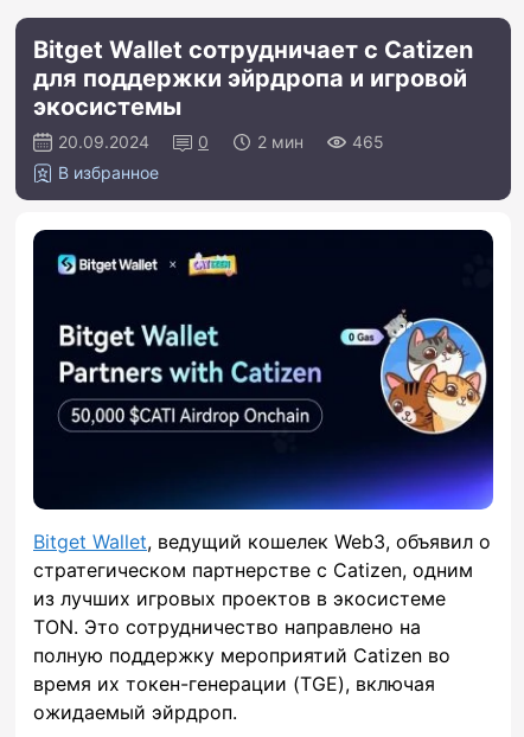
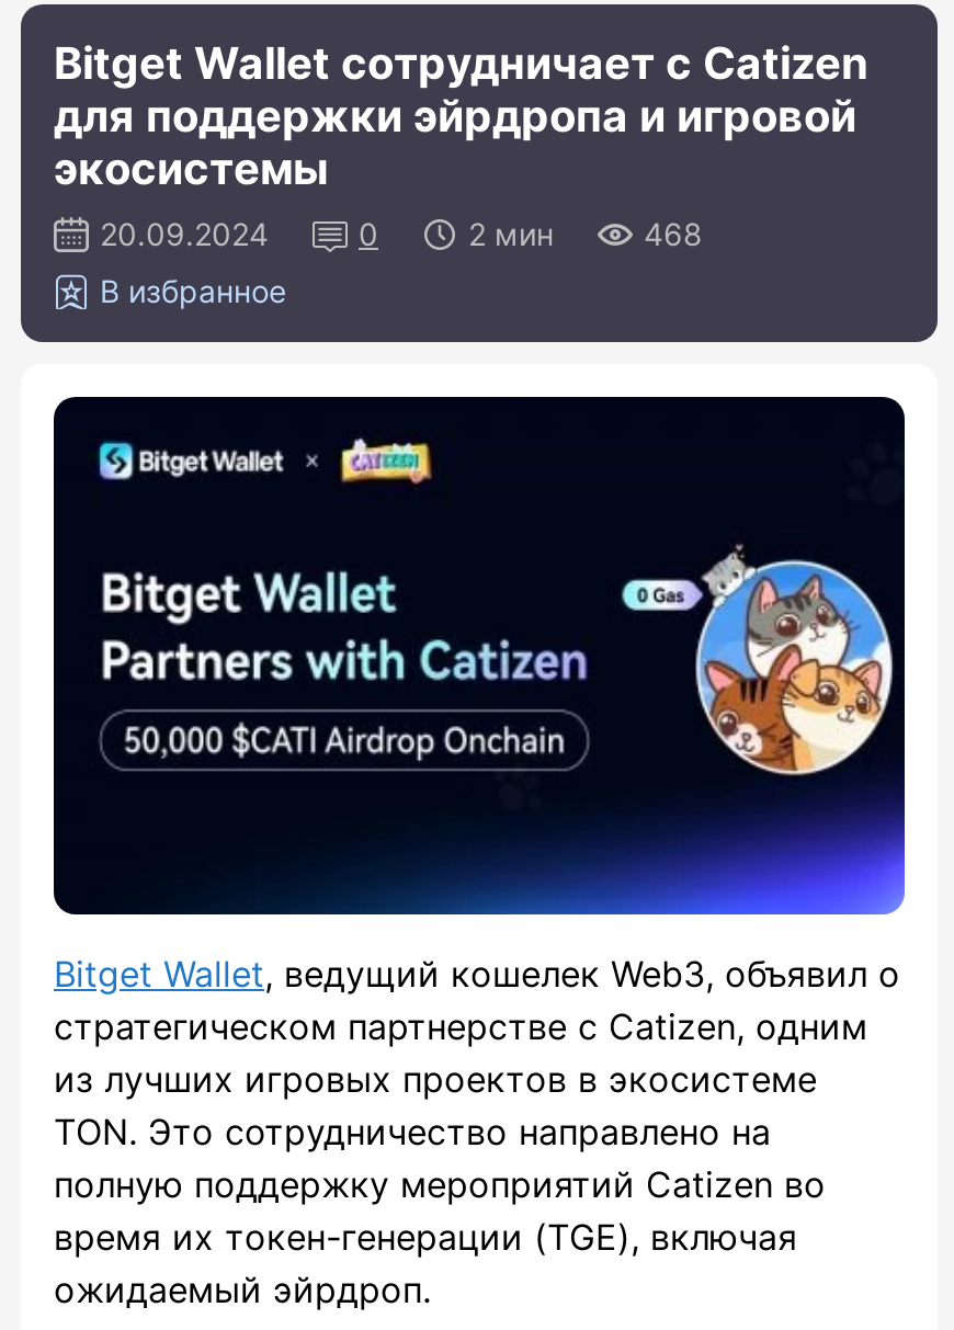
[352,132,384,152] 465 -> [644,216,703,253] 468

